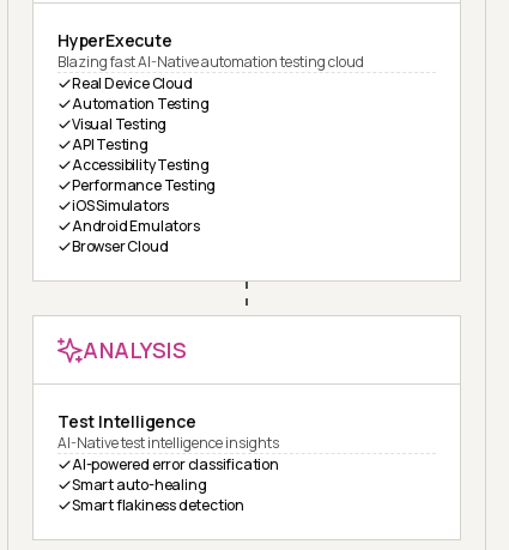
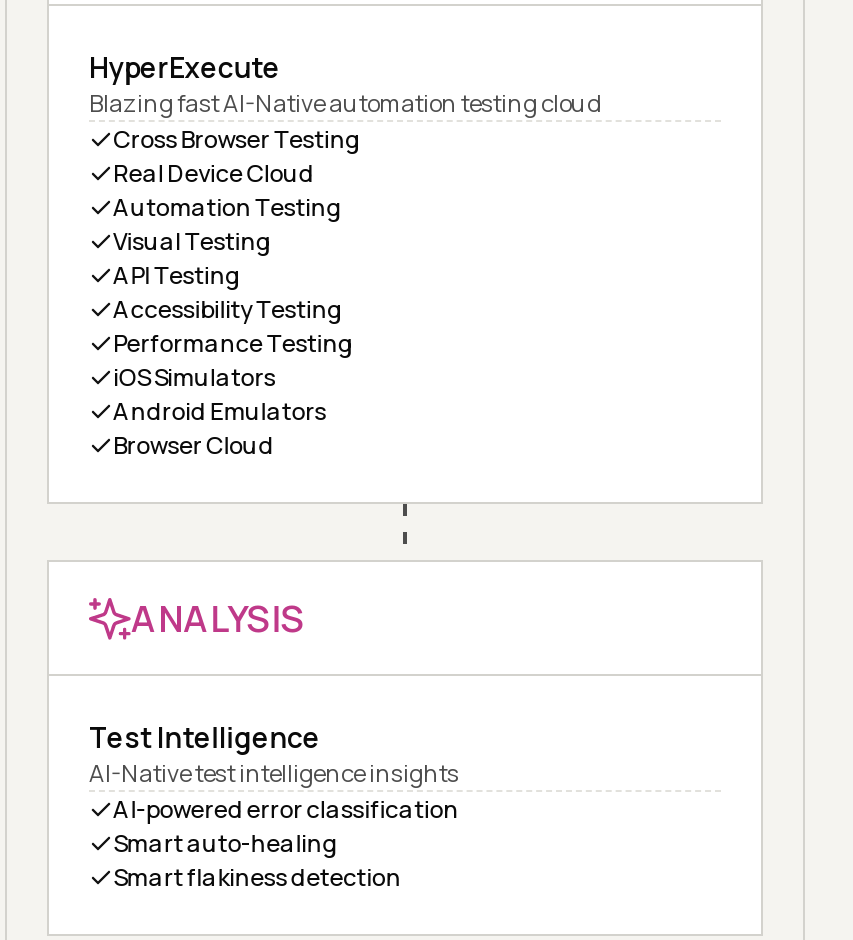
none -> [113,122,361,156] Cross Browser Testing

